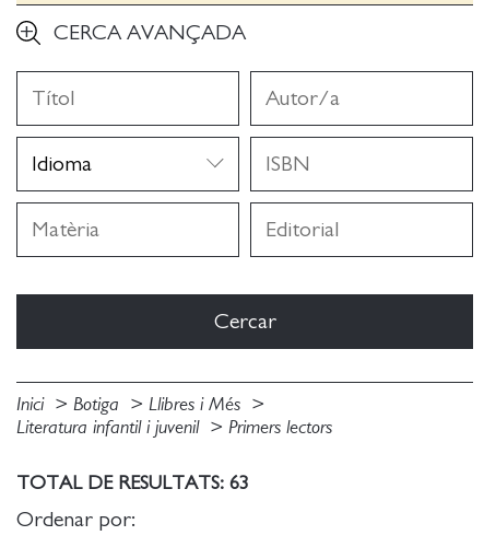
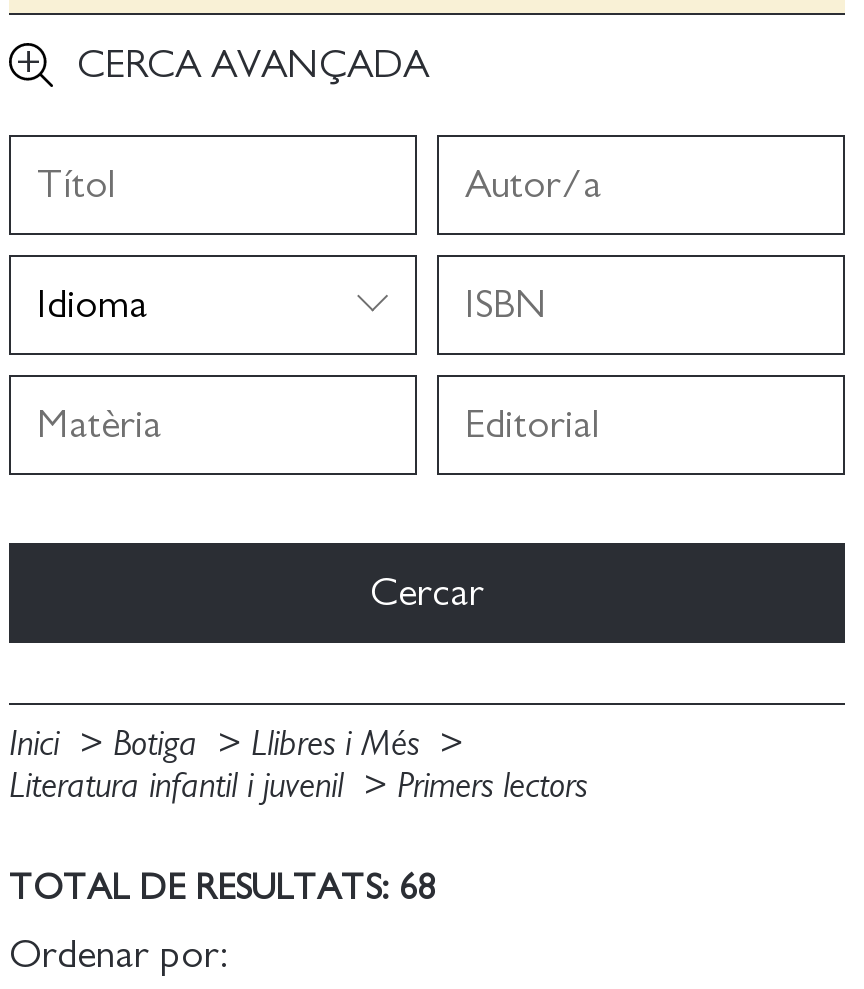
[16,474,249,493] TOTAL DE RESULTATS: 63 -> [9,871,435,907] TOTAL DE RESULTATS: 68

